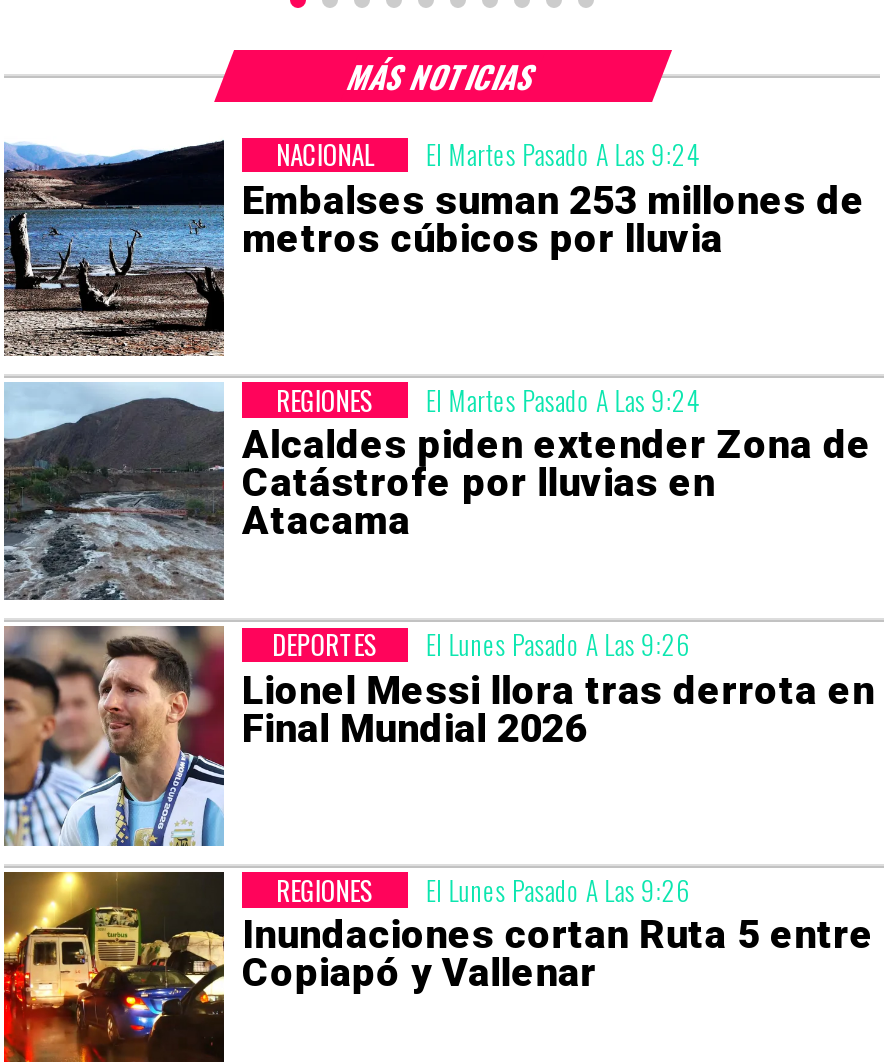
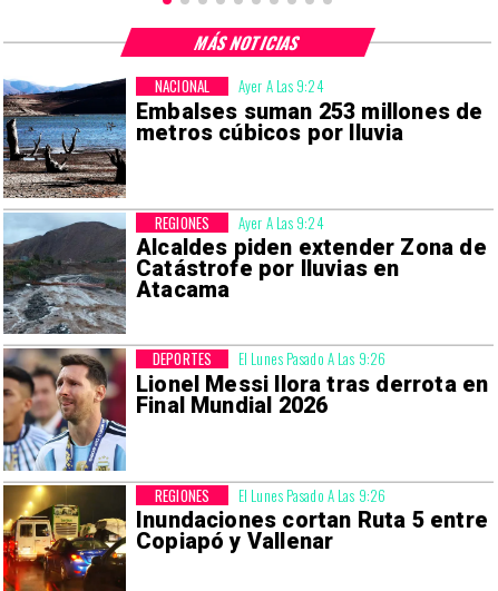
[426,134,700,174] El Martes Pasado A Las 9:24 -> [238,75,324,97] Ayer A Las 9:24
[426,379,700,419] El Martes Pasado A Las 9:24 -> [238,211,324,233] Ayer A Las 9:24

